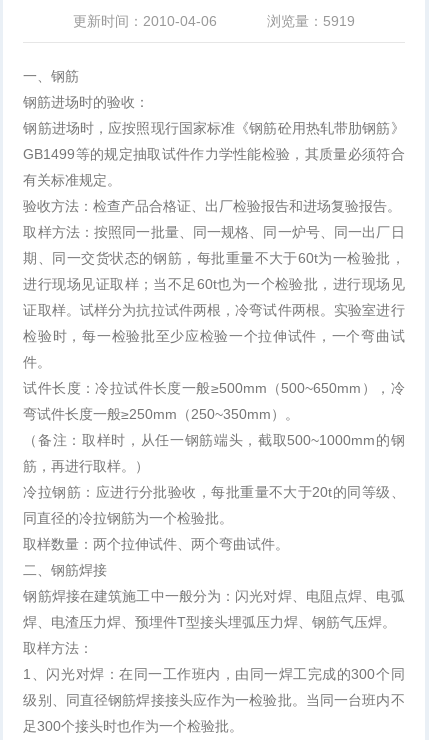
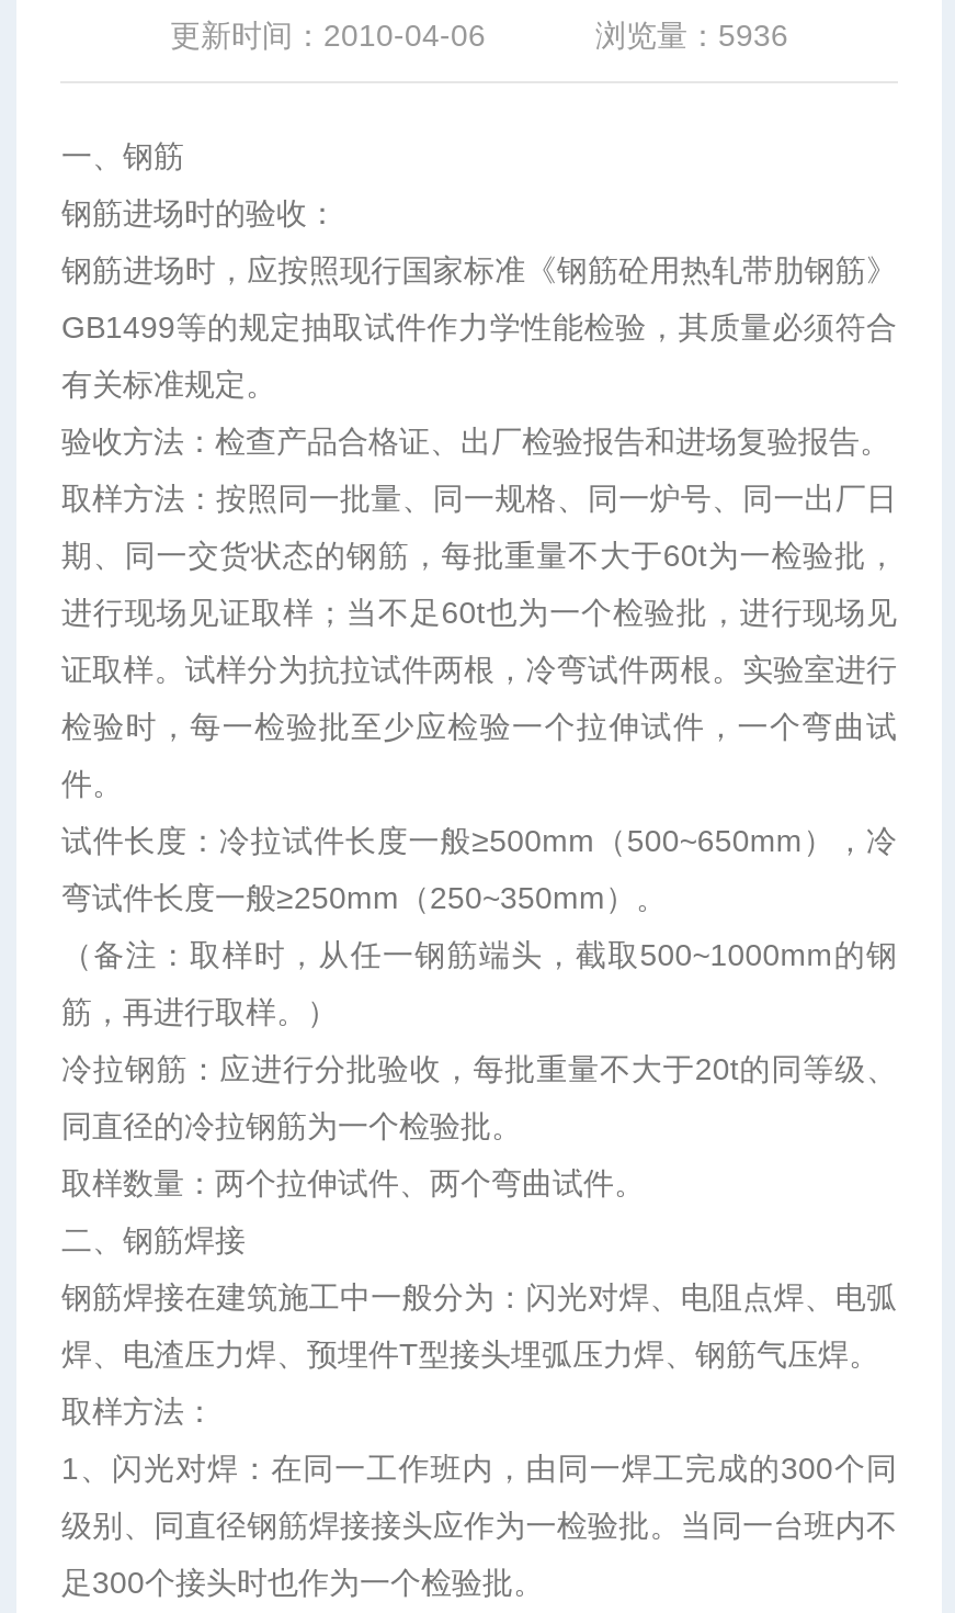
[267,13,355,29] 浏览量：5919 -> [595,18,788,53] 浏览量：5936

